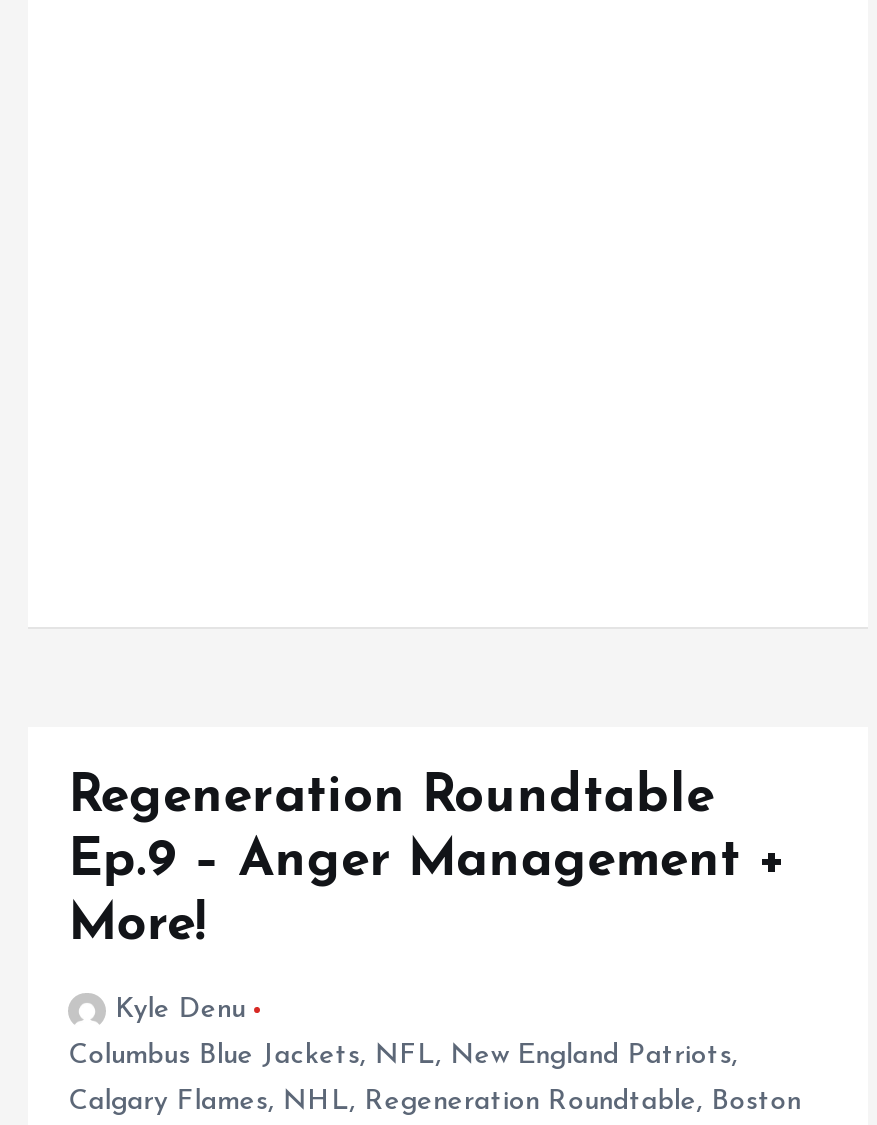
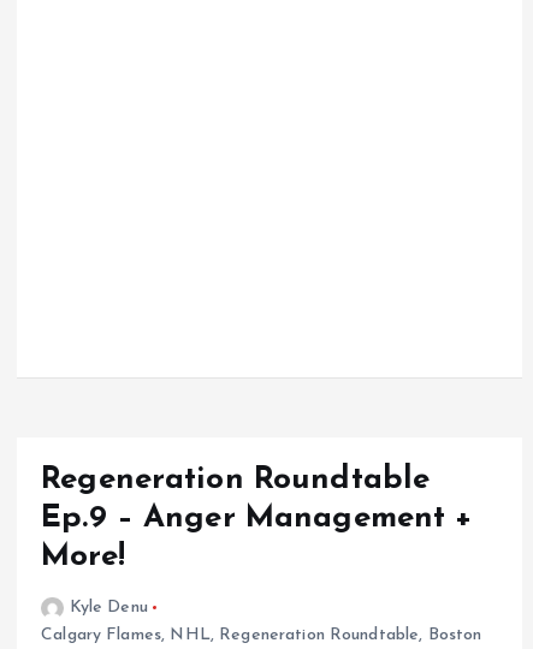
[68,1041,738,1071] Columbus Blue Jackets, NFL, New England Patriots, -> none

